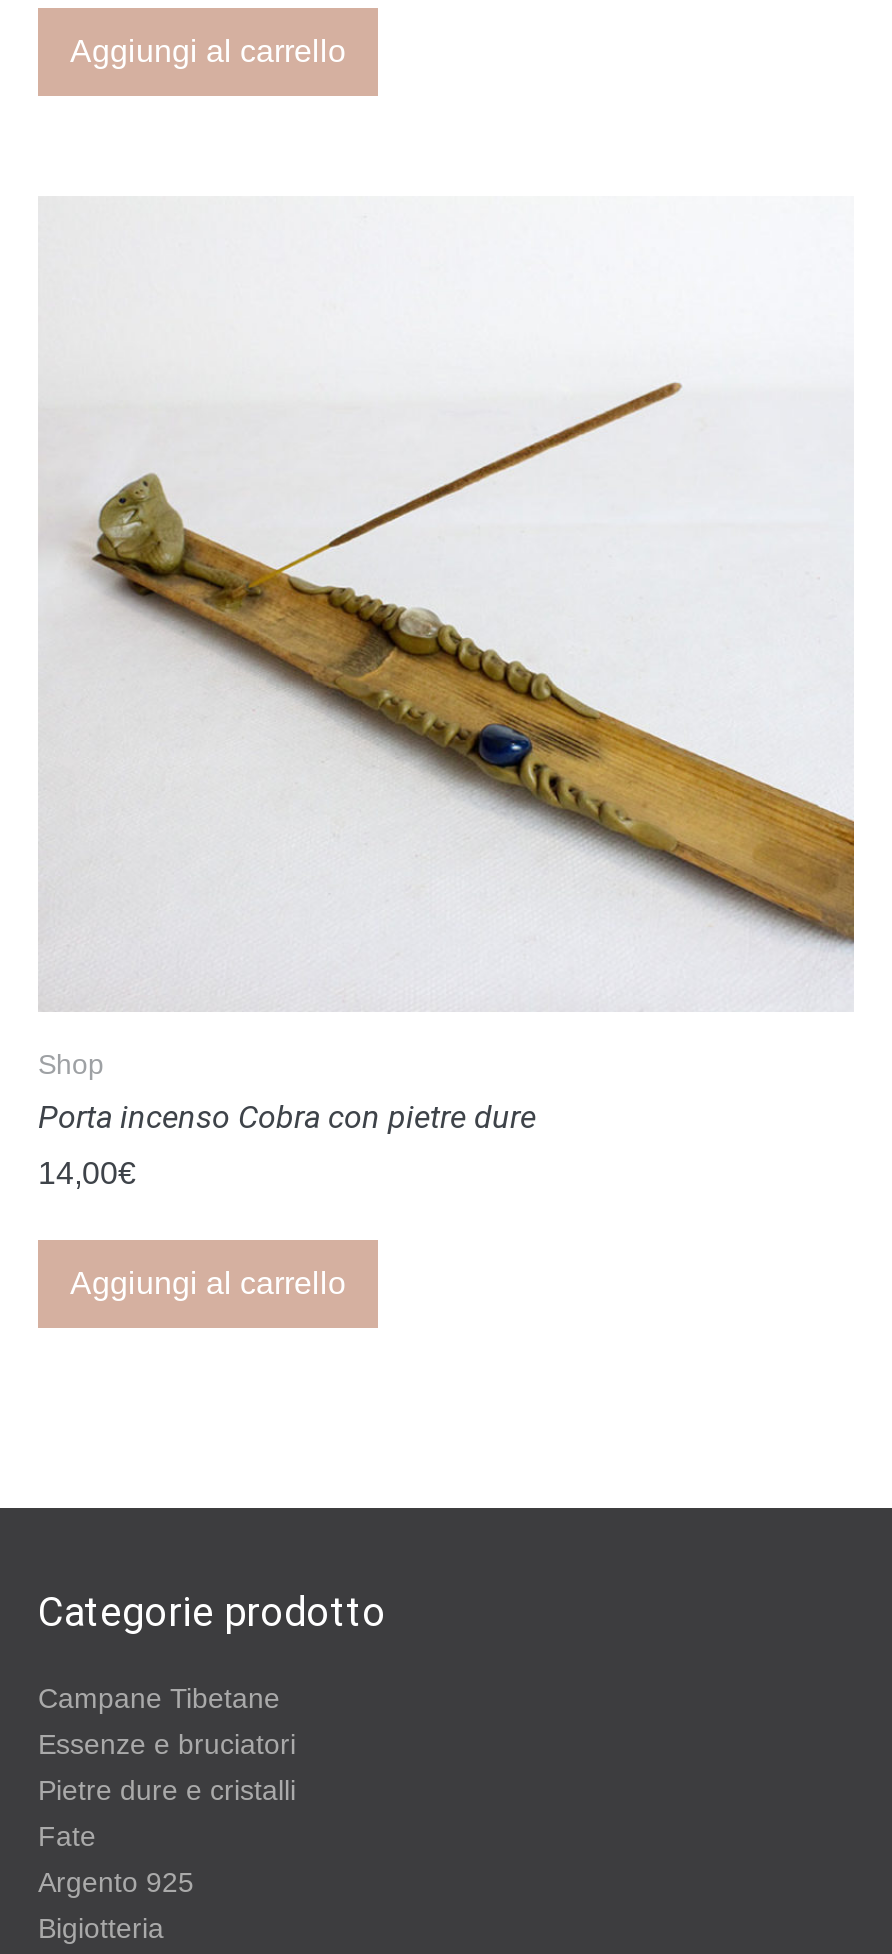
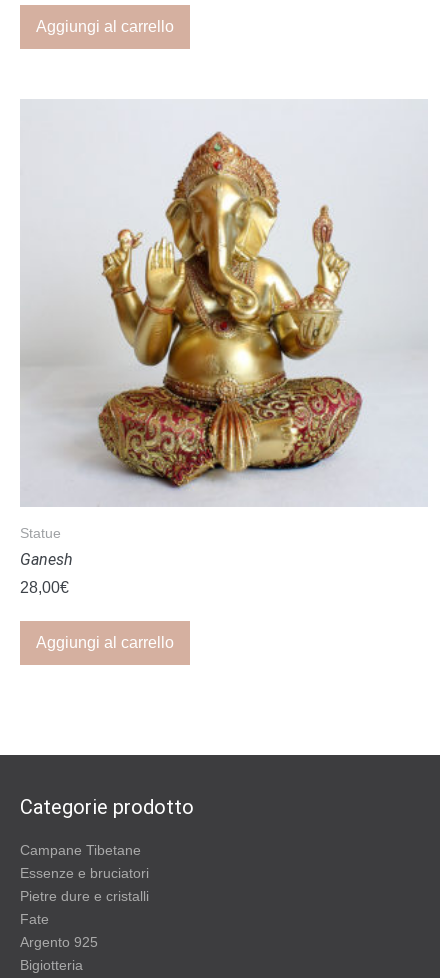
[38,260,856,1080] [image] | Shop -> [20,131,428,541] [image] | Statue
[38,1098,536,1136] Porta incenso Cobra con pietre dure -> [20,550,73,569] Ganesh
[38,1156,136,1190] 14,00€ -> [20,579,69,596] 28,00€

